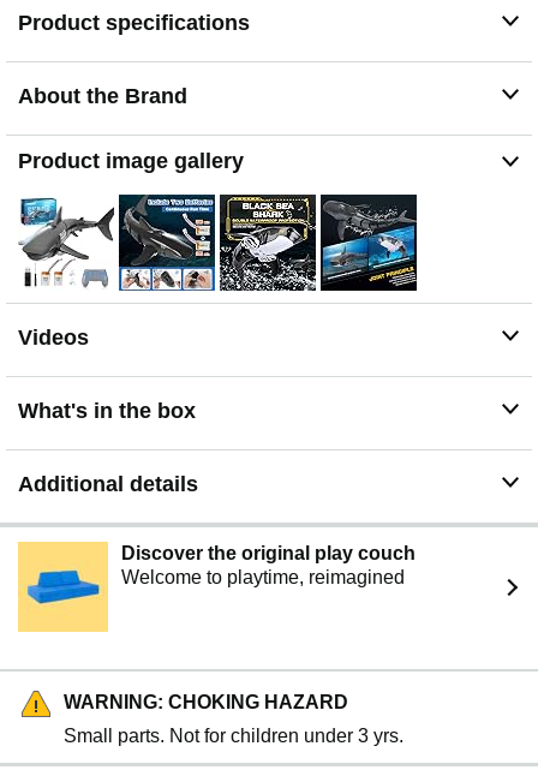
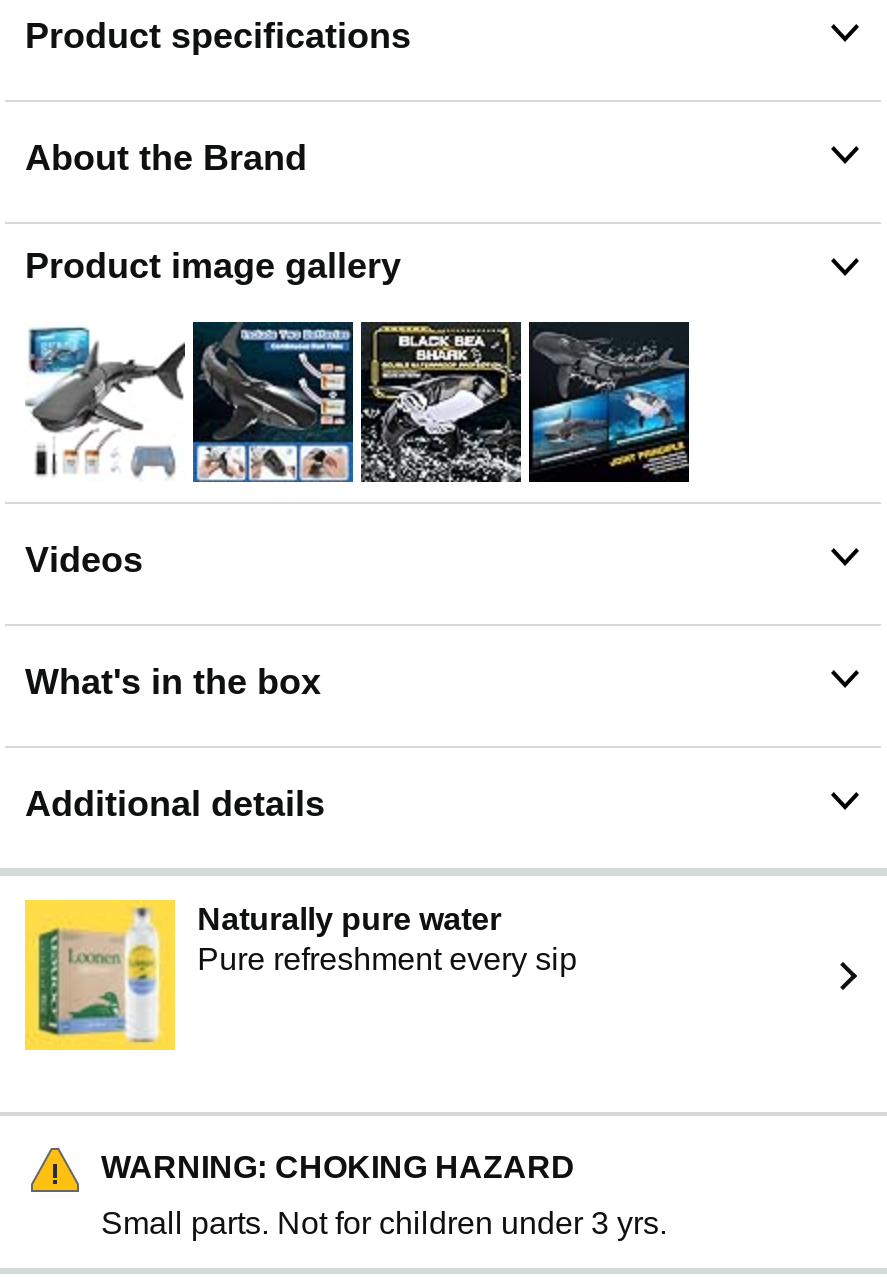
[18,542,416,632] [image] | Discover the original play couch | Welcome to playtime, reimagined -> [27,902,577,1048] [image] | Naturally pure water | Pure refreshment every sip

